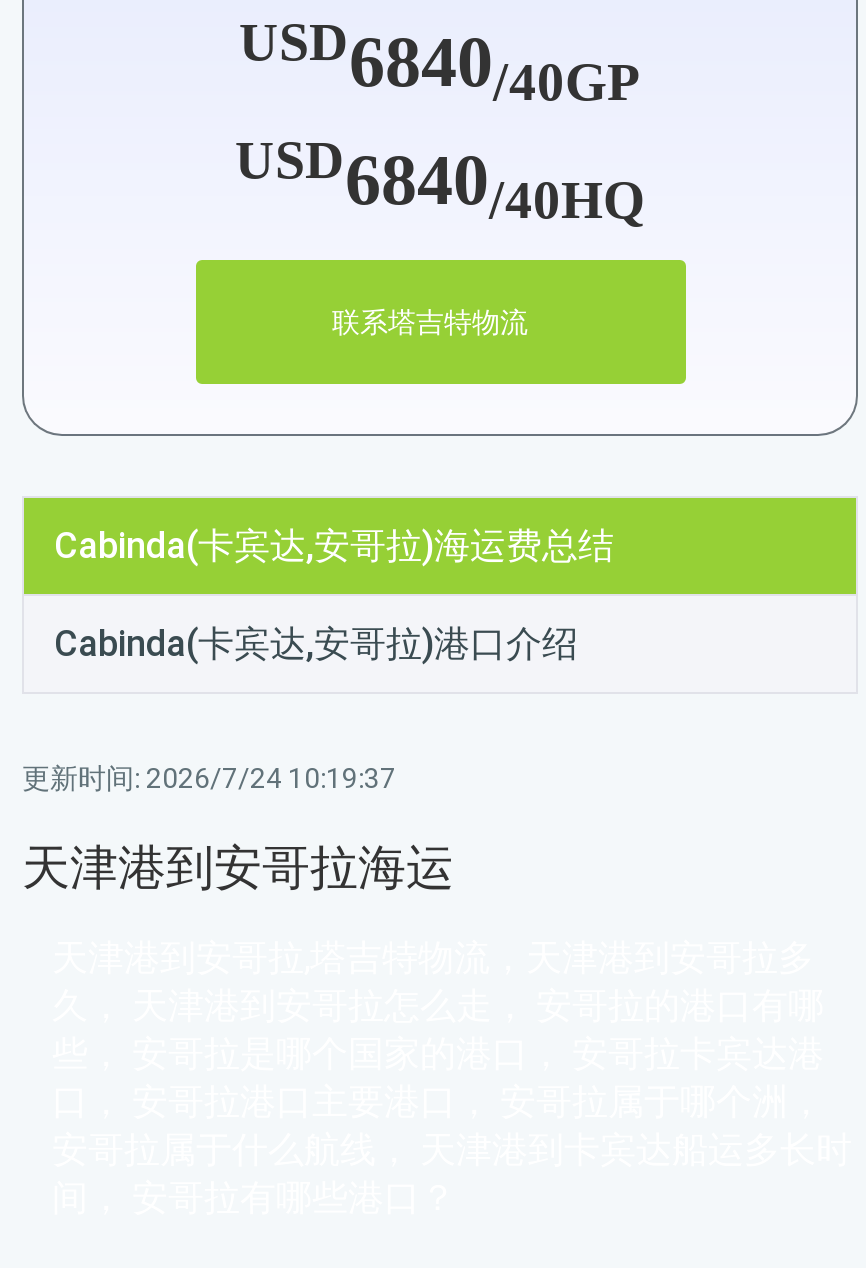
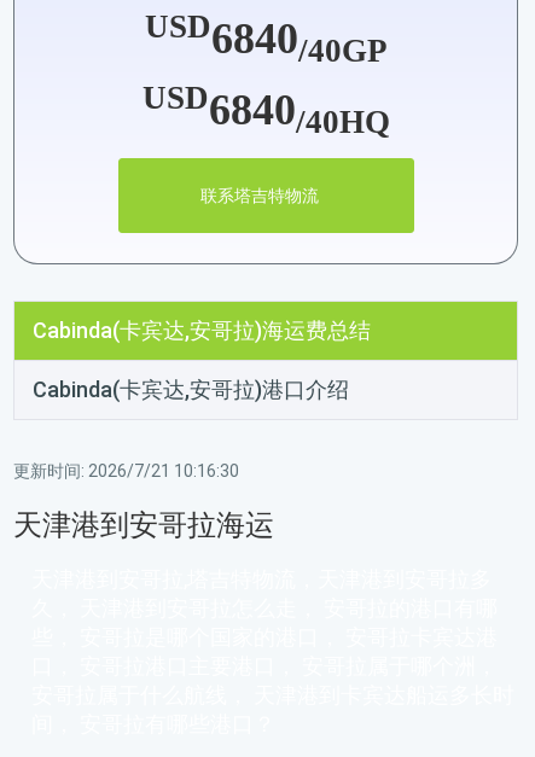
[22,762,396,794] 更新时间: 2026/7/24 10:19:37 -> [13,461,239,481] 更新时间: 2026/7/21 10:16:30

